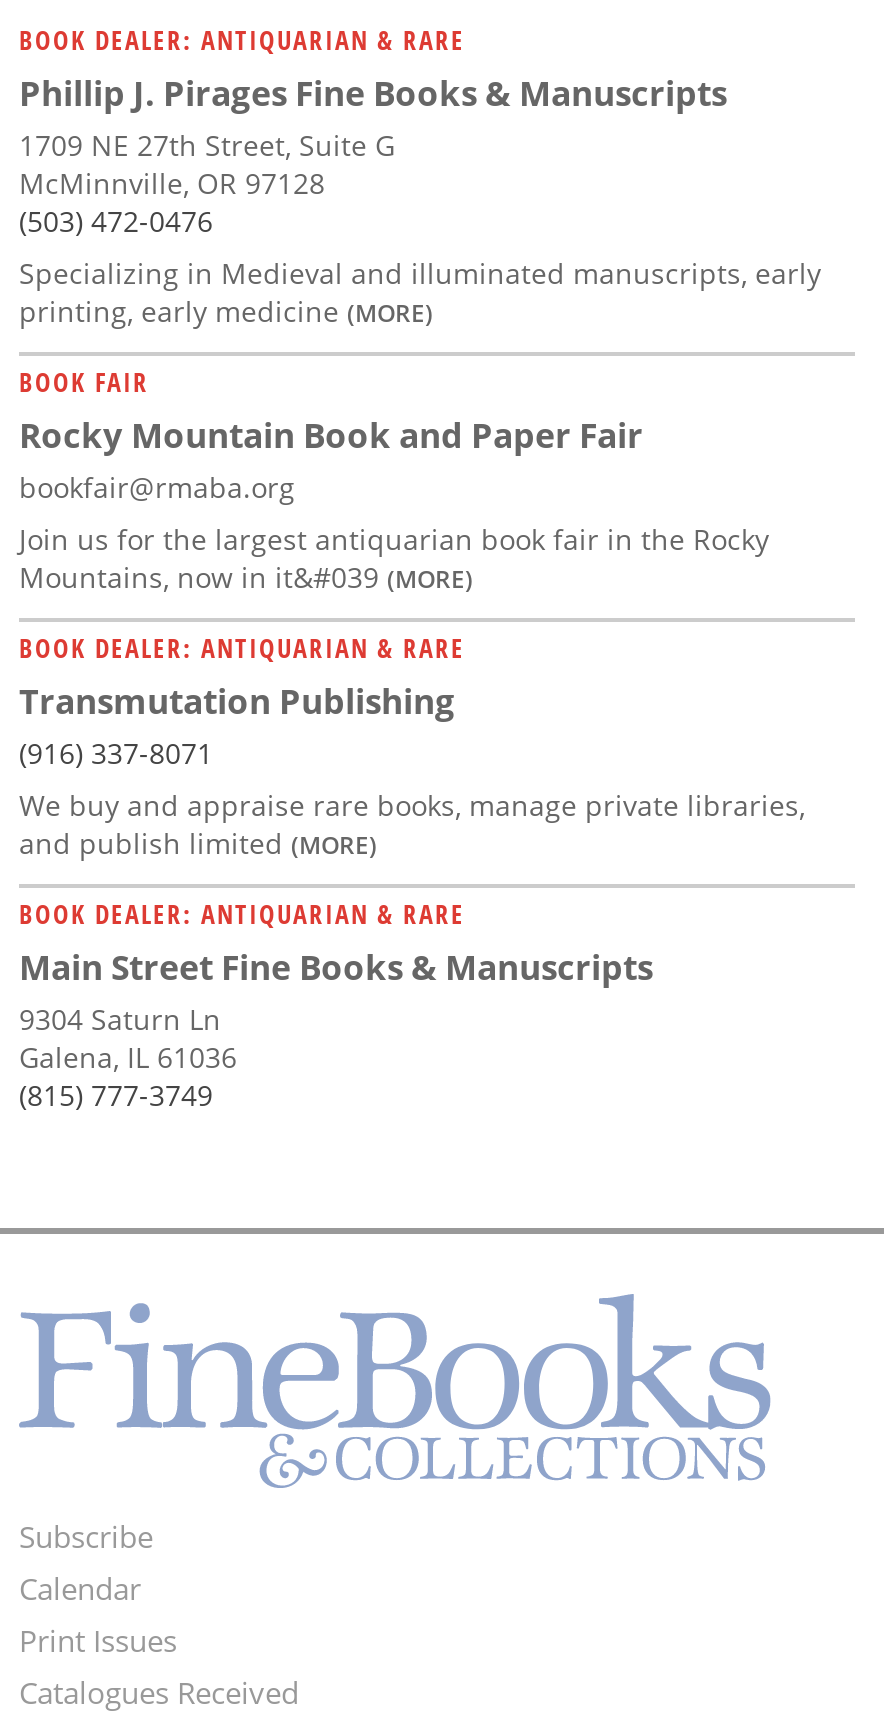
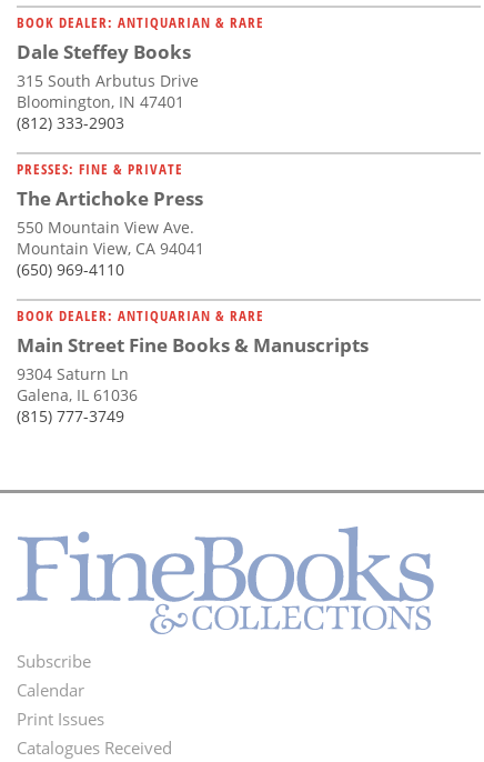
[19,69,821,861] Phillip J. Pirages Fine Books & Manuscripts | 1709 NE 27th Street, Suite G | McMinnville, OR 97128 | (503) 472-0476 | Specializing in Medieval and illuminated manuscripts, early | printing, early medicine (MORE) | BOOK FAIR | Rocky Mountain Book and Paper Fair | bookfair@rmaba.org | Join us for the largest antiquarian book fair in the Rocky | Mountains, now in it&#039(MORE) | BOOK DEALER: ANTIQUARIAN & RARE | Transmutation Publishing | (916) 337-8071 | We buy and appraise rare books, manage private libraries, | and publish limited (MORE) -> [17,38,204,279] Dale Steffey Books | 315 South Arbutus Drive | Bloomington, IN 47401 | (812) 333-2903 | PRESSES: FINE & PRIVATE | The Artichoke Press | 550 Mountain View Ave. | Mountain View, CA 94041 | (650) 969-4110

